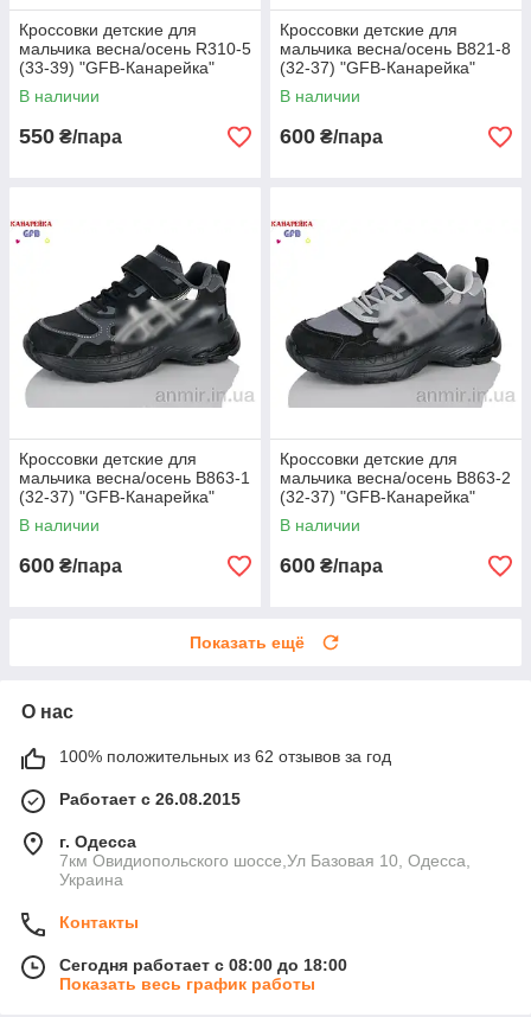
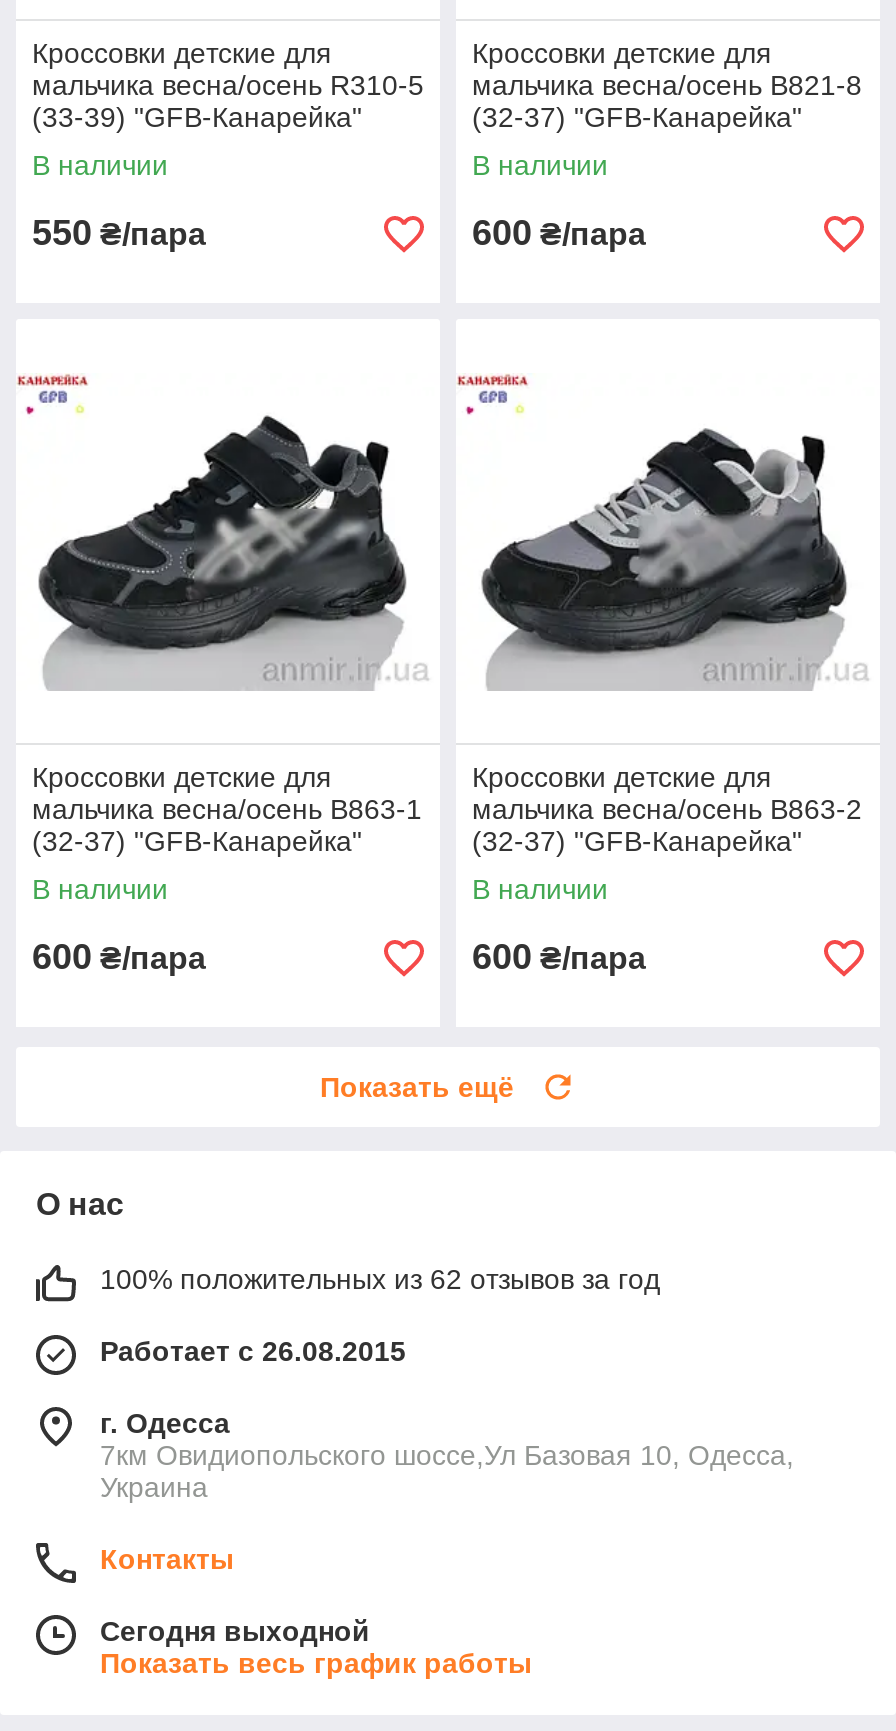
[59,956,347,975] Сегодня работает с 08:00 до 18:00 -> [100,1616,370,1648] Сегодня выходной

